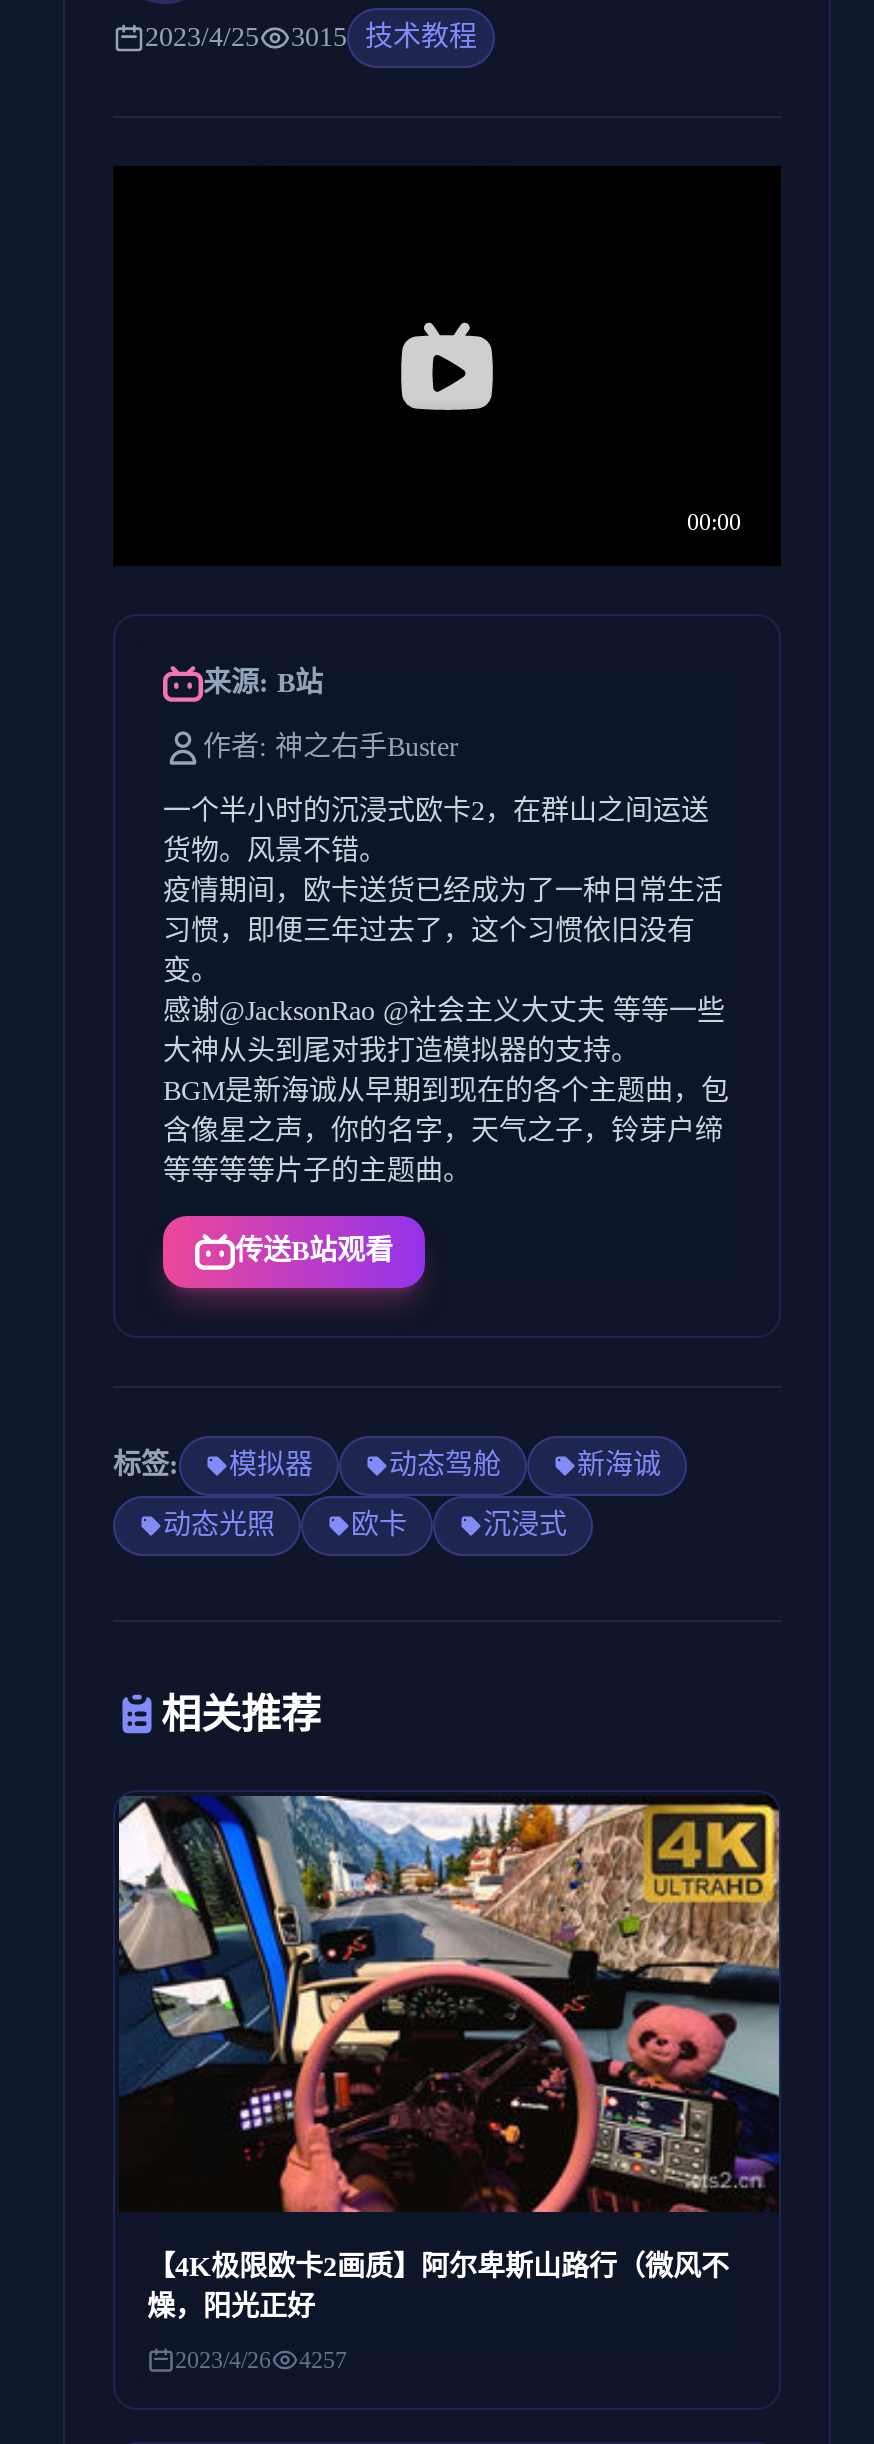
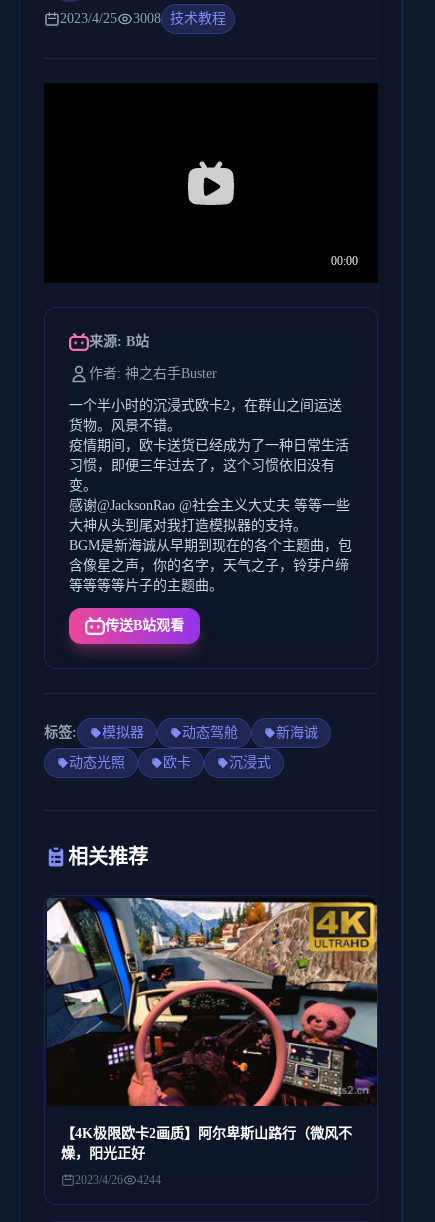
[145,22,477,52] 2023/4/25 3015 技术教程 -> [60,11,226,26] 2023/4/25 3008 技术教程
[175,2346,347,2374] 2023/4/26 4257 -> [75,1173,161,1187] 2023/4/26 4244

